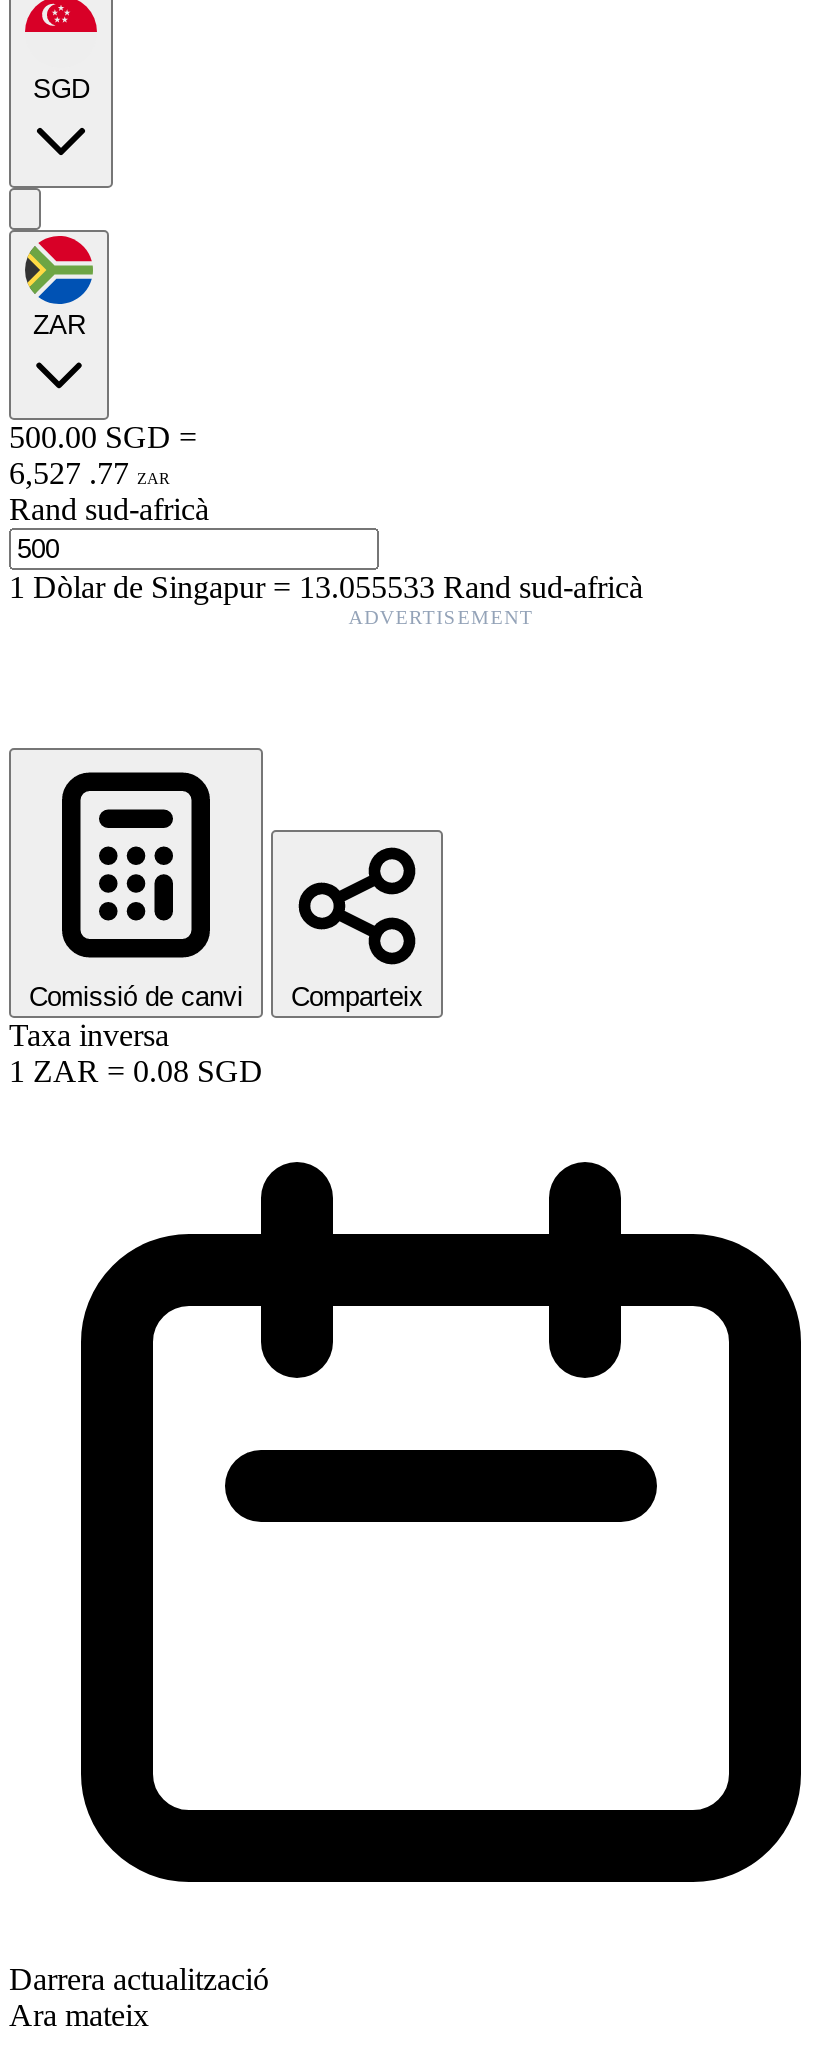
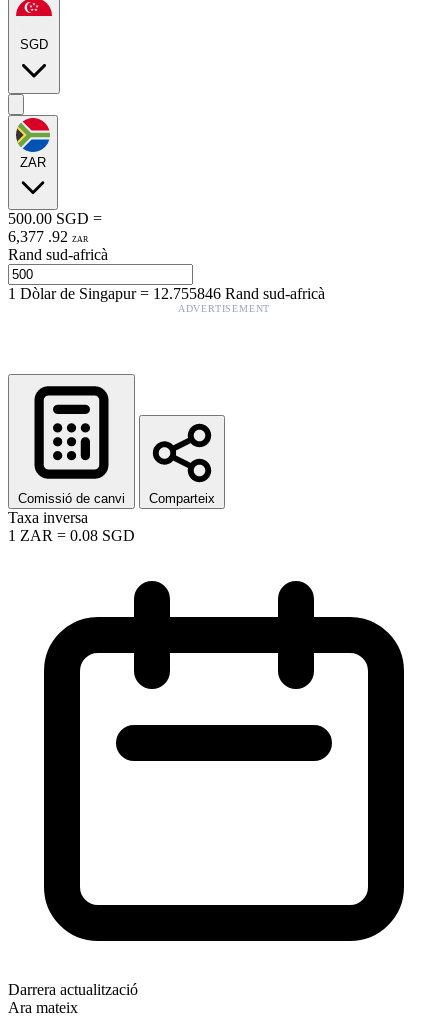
[9,456,169,490] 6,527 . 77 ZAR -> [8,228,88,245] 6,377 . 92 ZAR
[9,570,643,604] 1Dòlar de Singapur=13.055533 Rand sud-africà -> [8,285,325,302] 1Dòlar de Singapur=12.755846 Rand sud-africà

